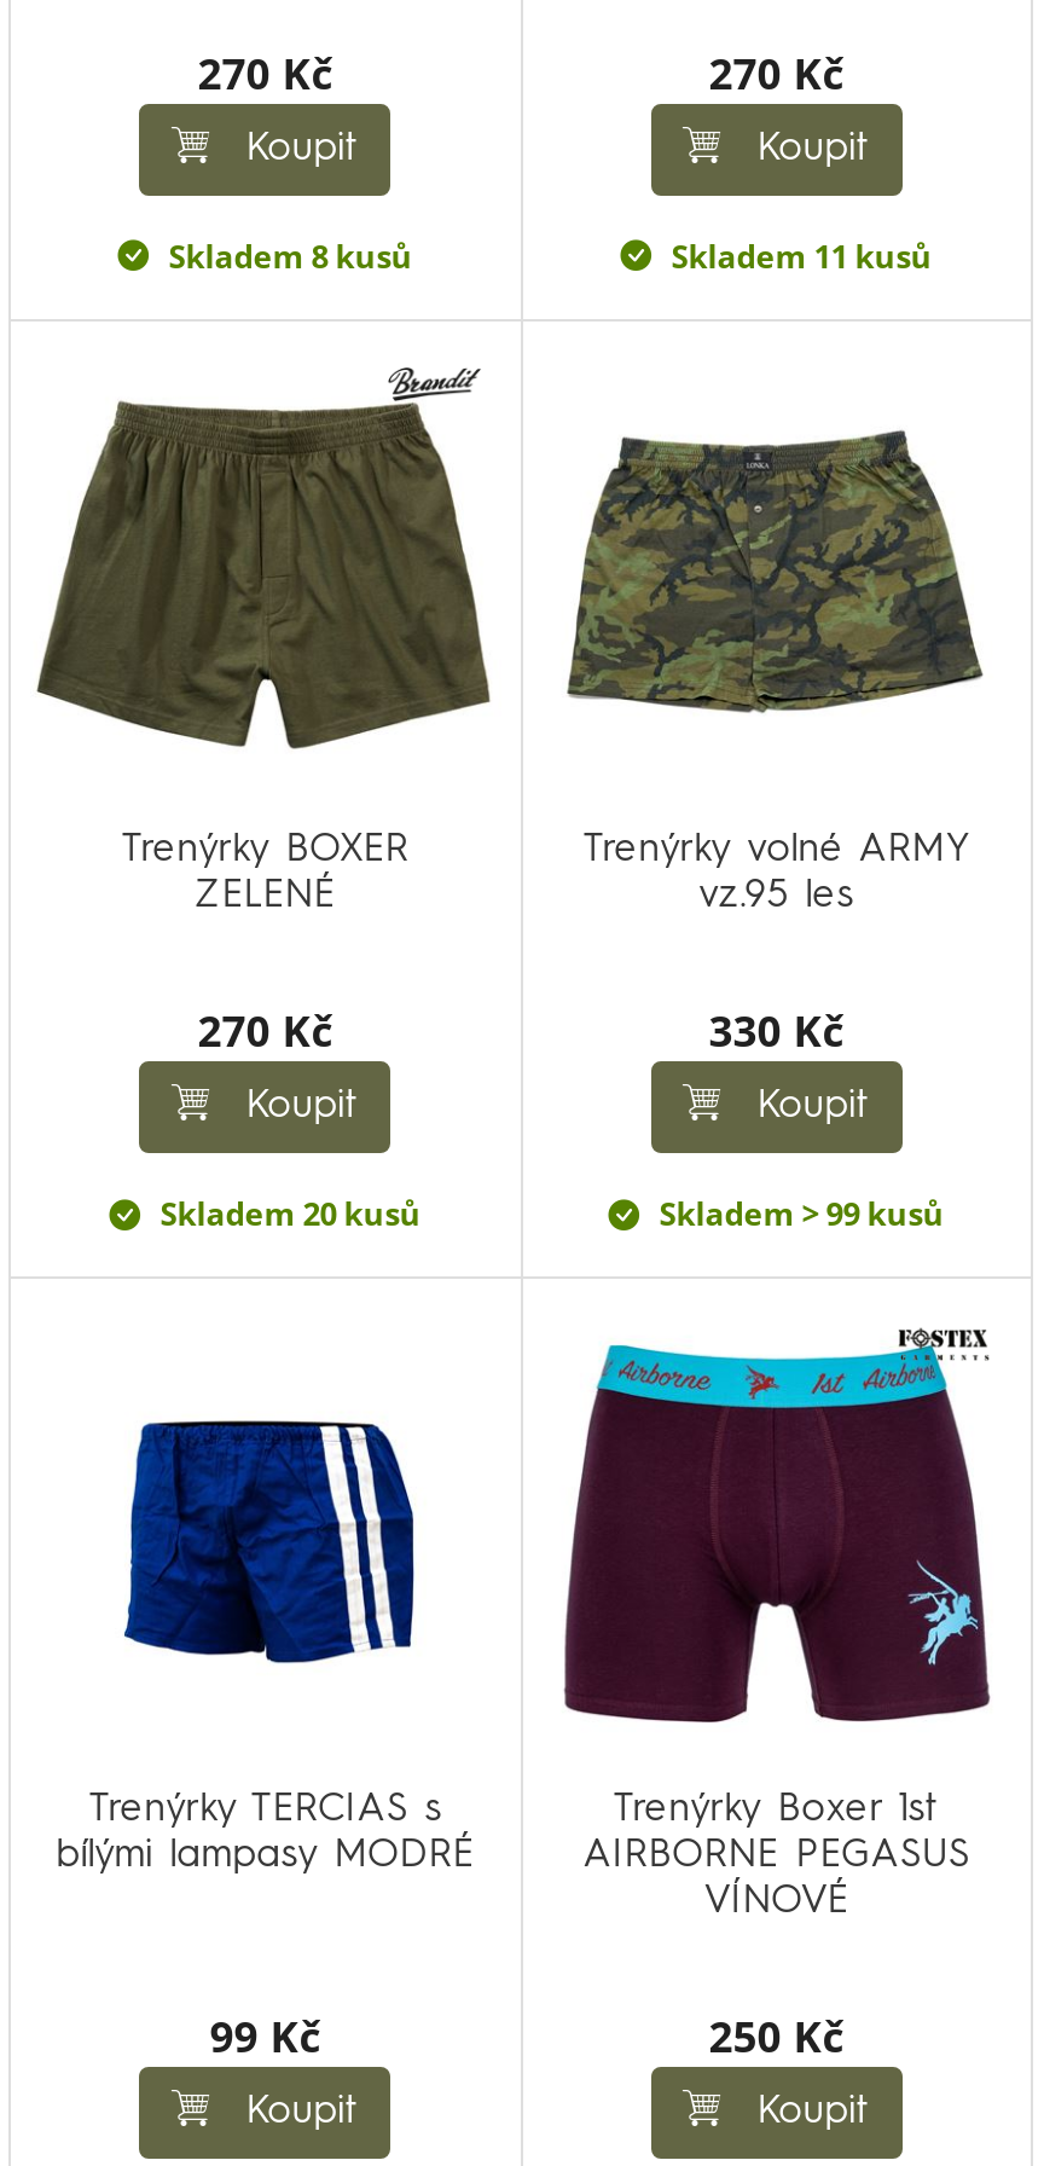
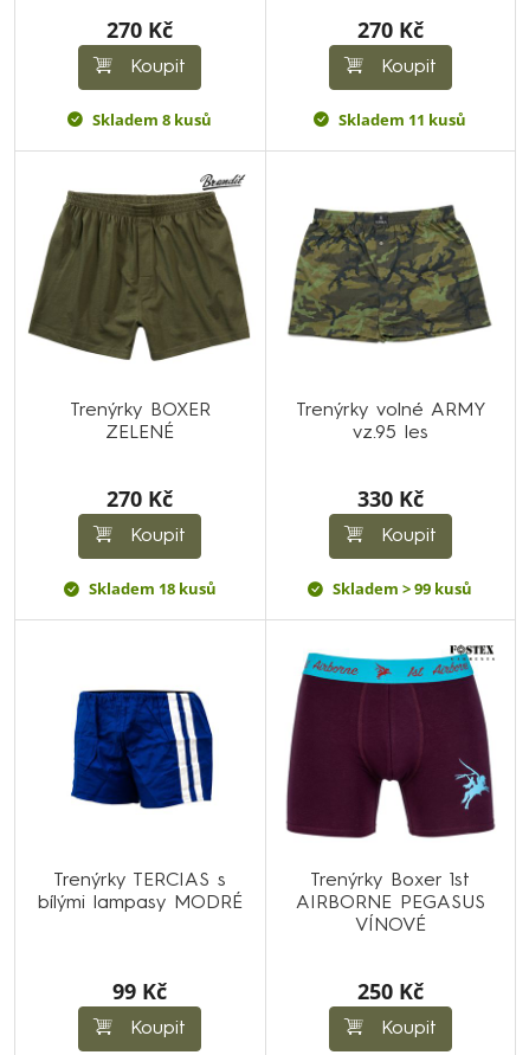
[160,1192,421,1235] Skladem 20 kusů -> [89,578,216,599] Skladem 18 kusů

